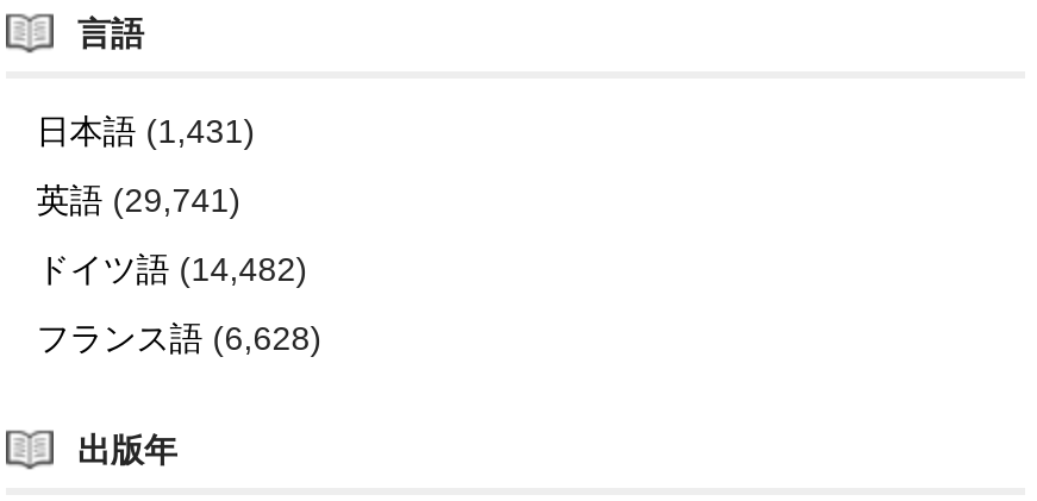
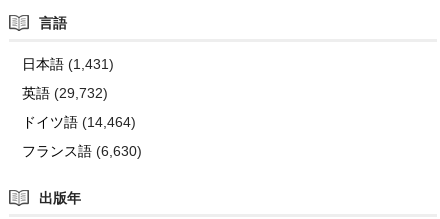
[36,181,241,219] 英語(29,741) -> [22,85,108,101] 英語(29,732)
[36,250,308,288] ドイツ語(14,482) -> [22,114,136,130] ドイツ語(14,464)
[36,319,322,357] フランス語(6,628) -> [22,143,142,159] フランス語(6,630)

